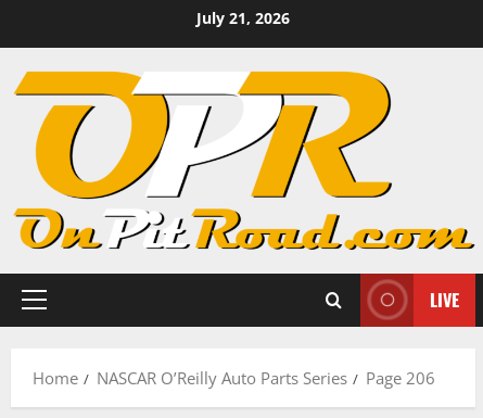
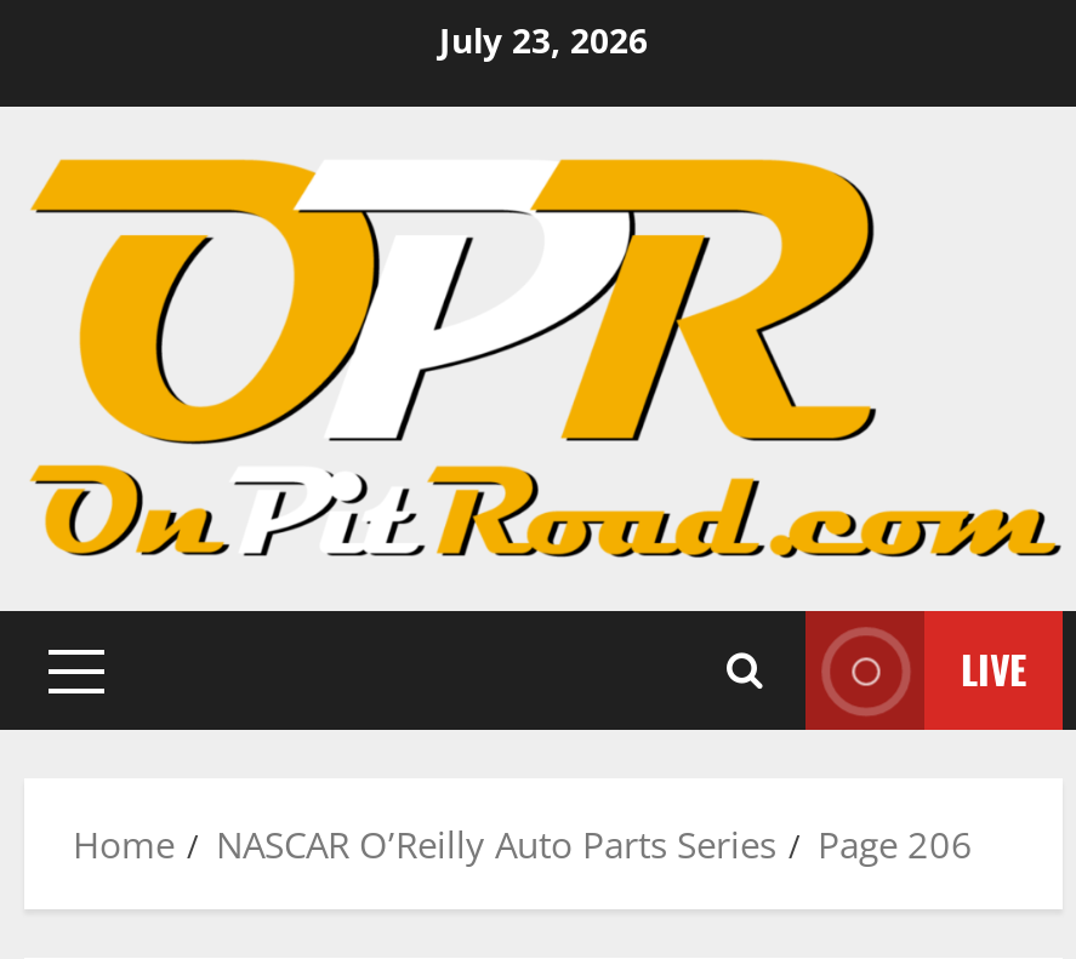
[196,8,290,28] July 21, 2026 -> [439,17,648,63] July 23, 2026

